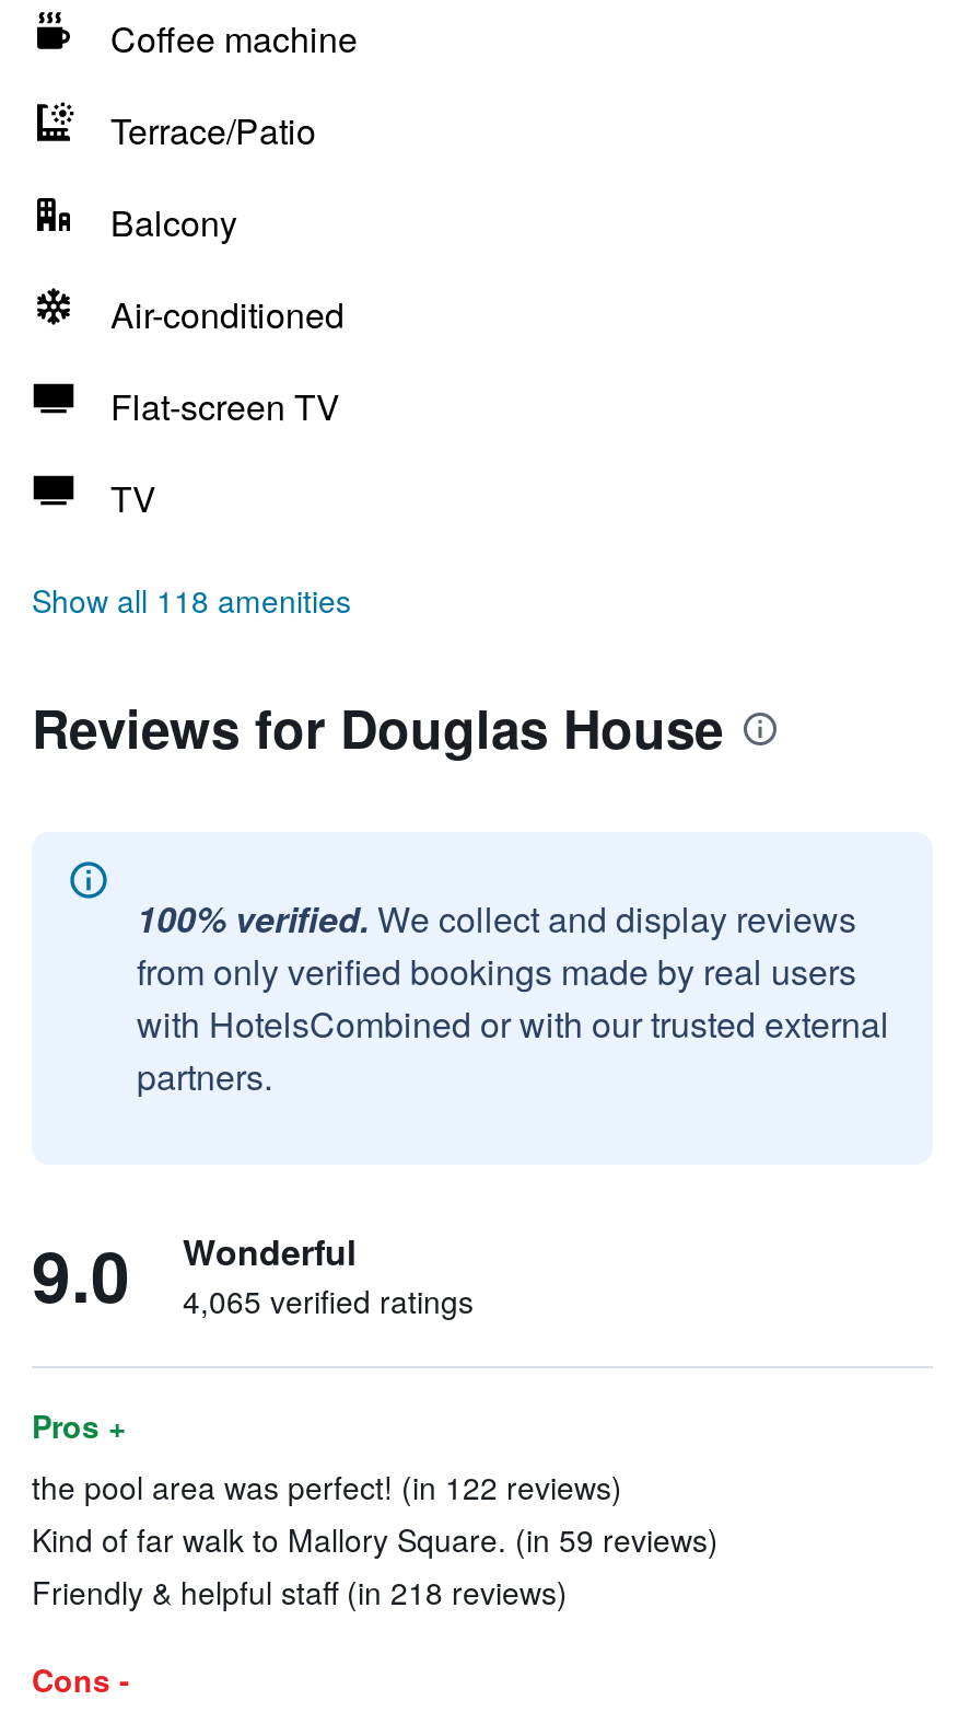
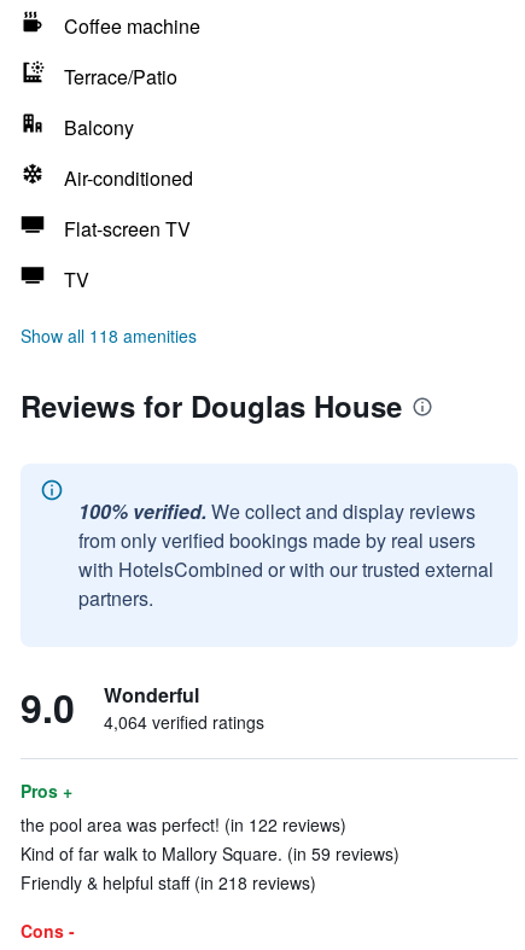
[183,1279,474,1322] 4,065 verified ratings -> [104,710,264,734] 4,064 verified ratings

